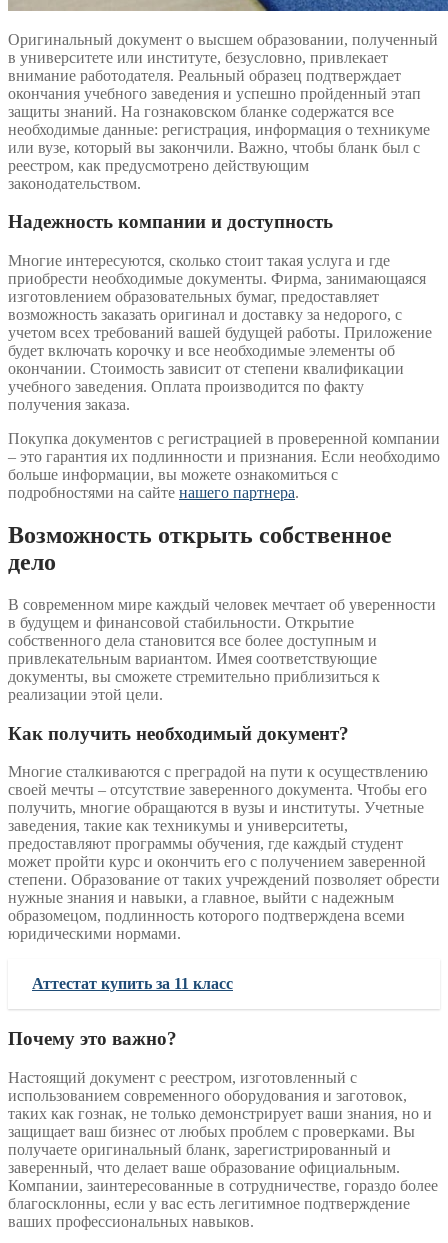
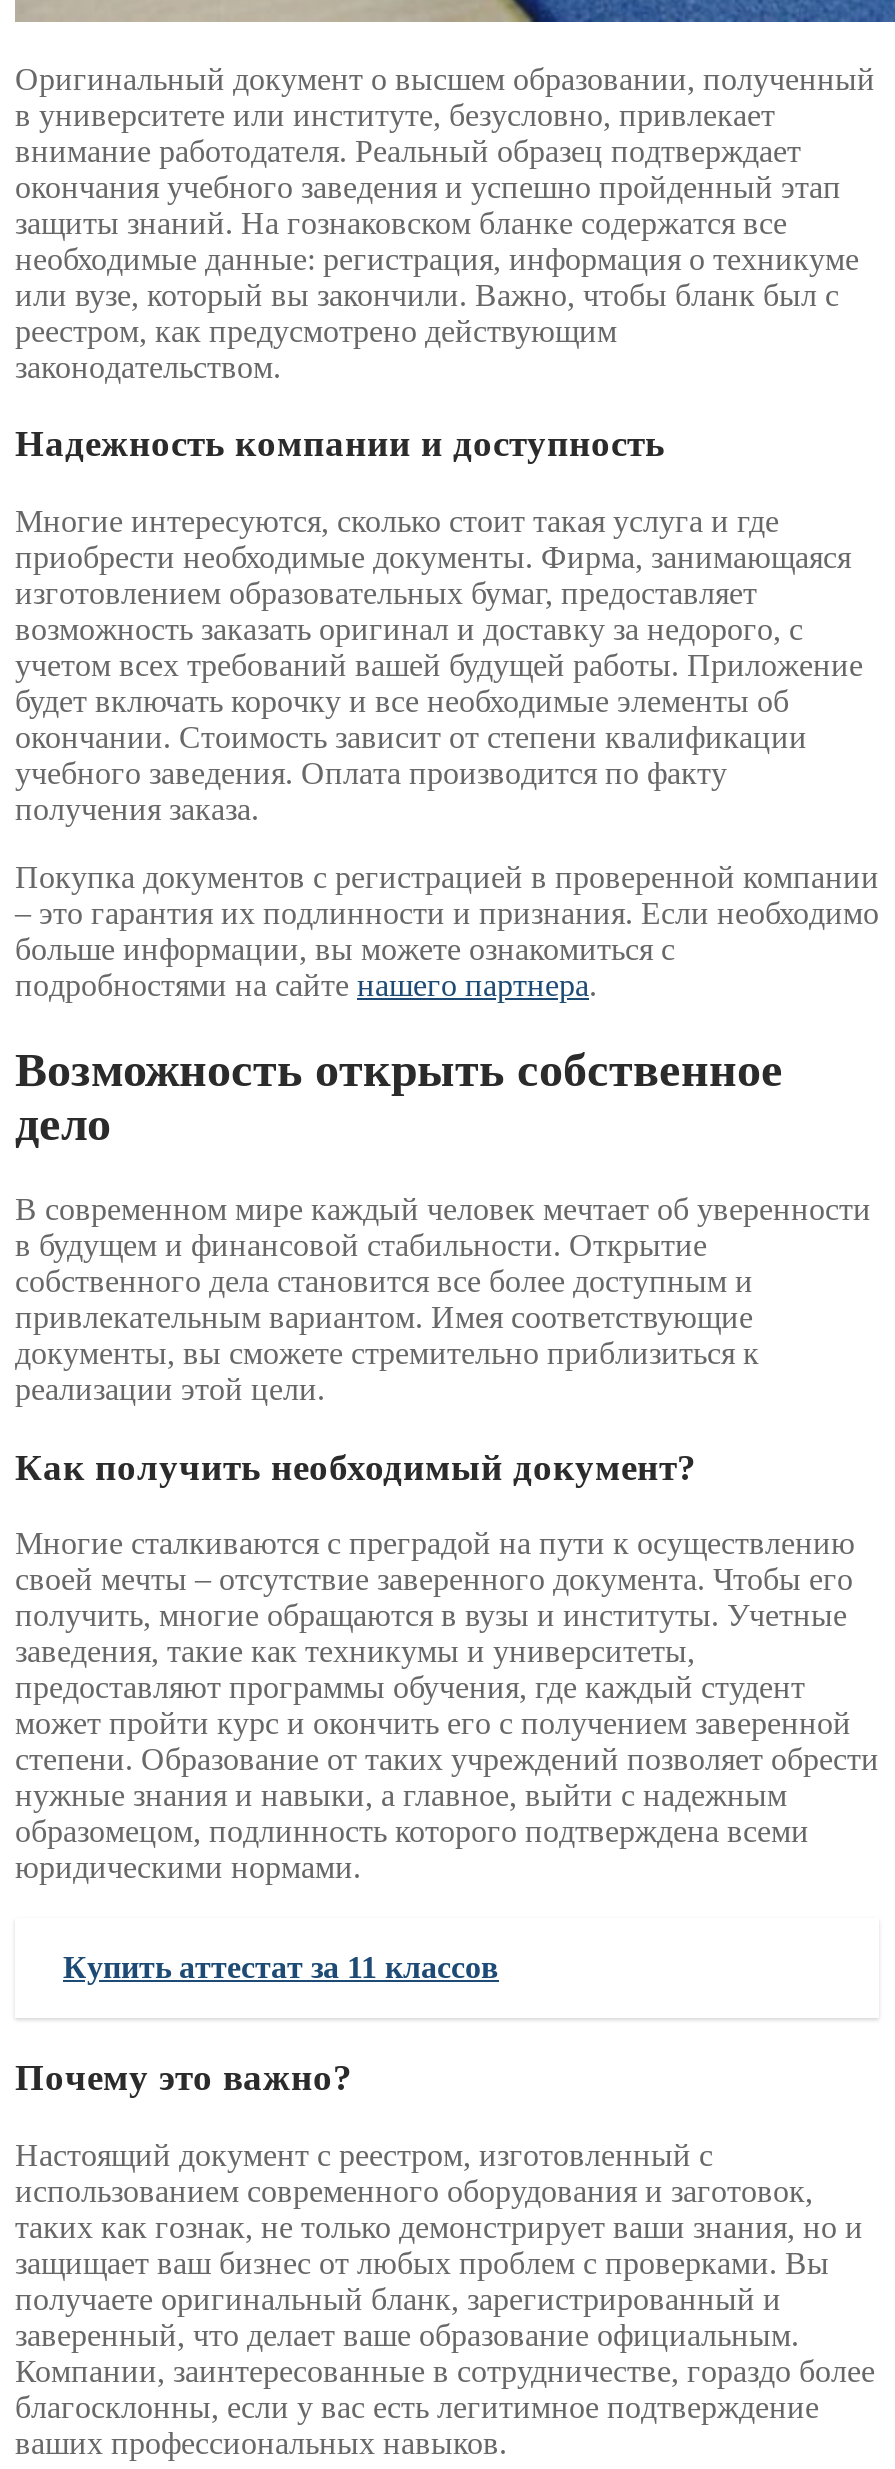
[32,975,233,992] Аттестат купить за 11 класс -> [63,1950,499,1984] Купить аттестат за 11 классов

